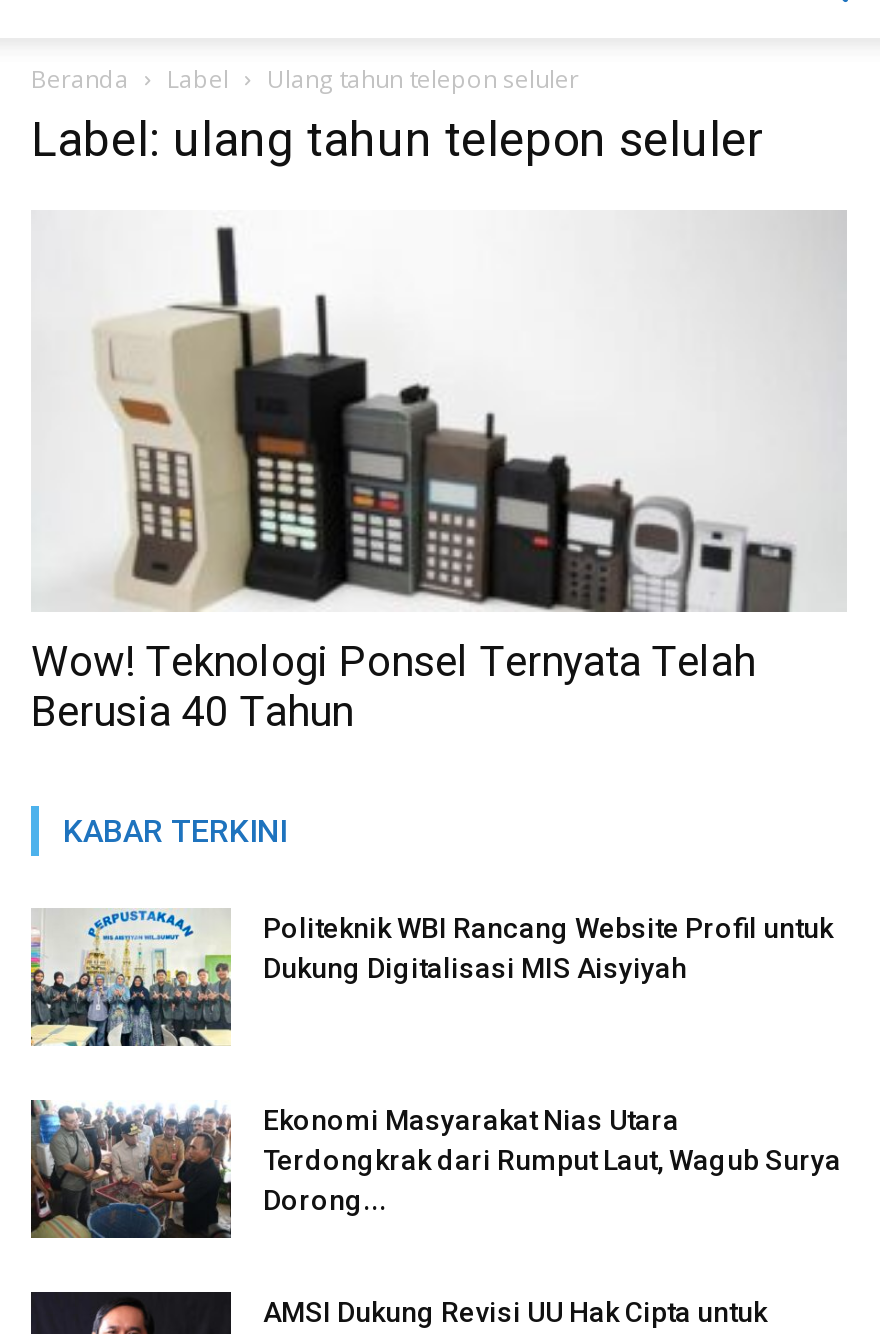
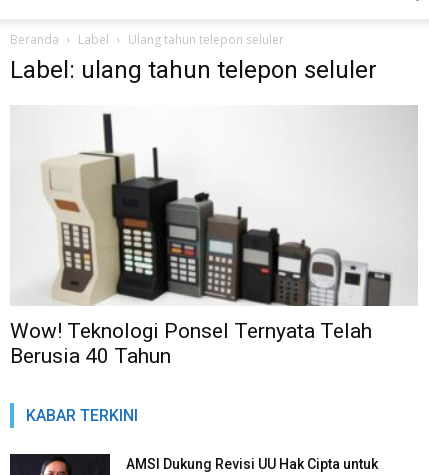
[29,908,833,1048] [image] | Politeknik WBI Rancang Website Profil untuk | Dukung Digitalisasi MIS Aisyiyah -> none
[29,1098,841,1240] [image] | Ekonomi Masyarakat Nias Utara | Terdongkrak dari Rumput Laut, Wagub Surya | Dorong... -> none

